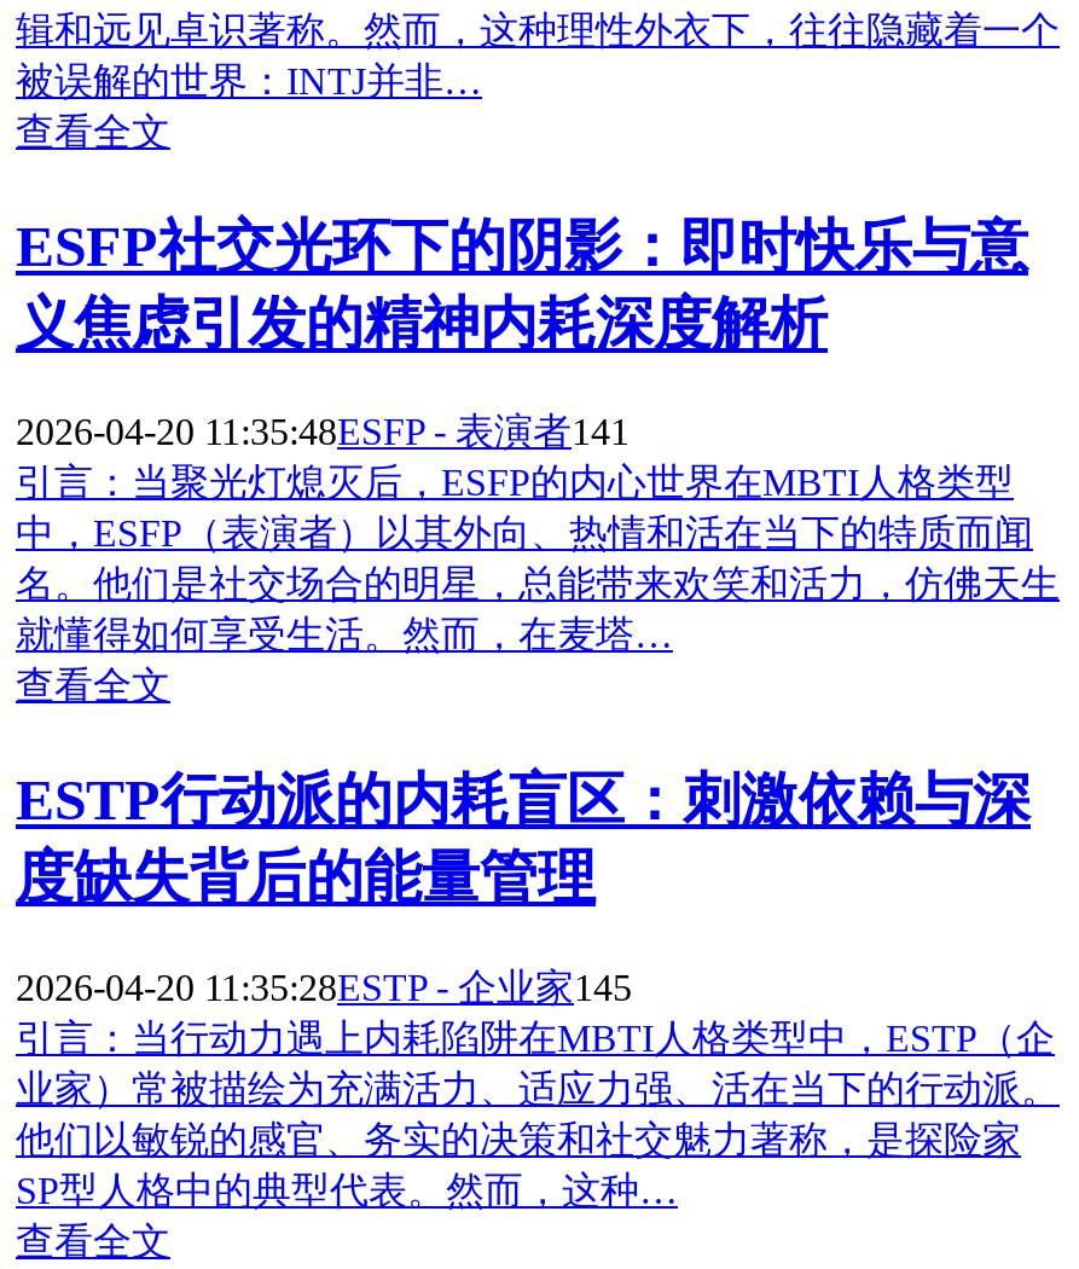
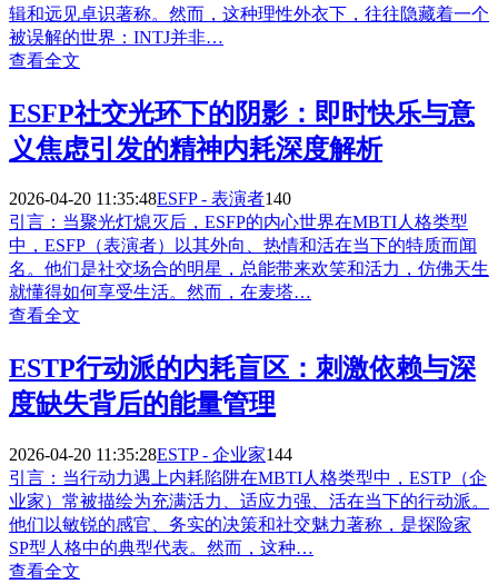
[16,412,630,453] 2026-04-20 11:35:48ESFP - 表演者141 -> [9,190,291,208] 2026-04-20 11:35:48ESFP - 表演者140
[16,967,632,1008] 2026-04-20 11:35:28ESTP - 企业家145 -> [9,445,292,464] 2026-04-20 11:35:28ESTP - 企业家144

